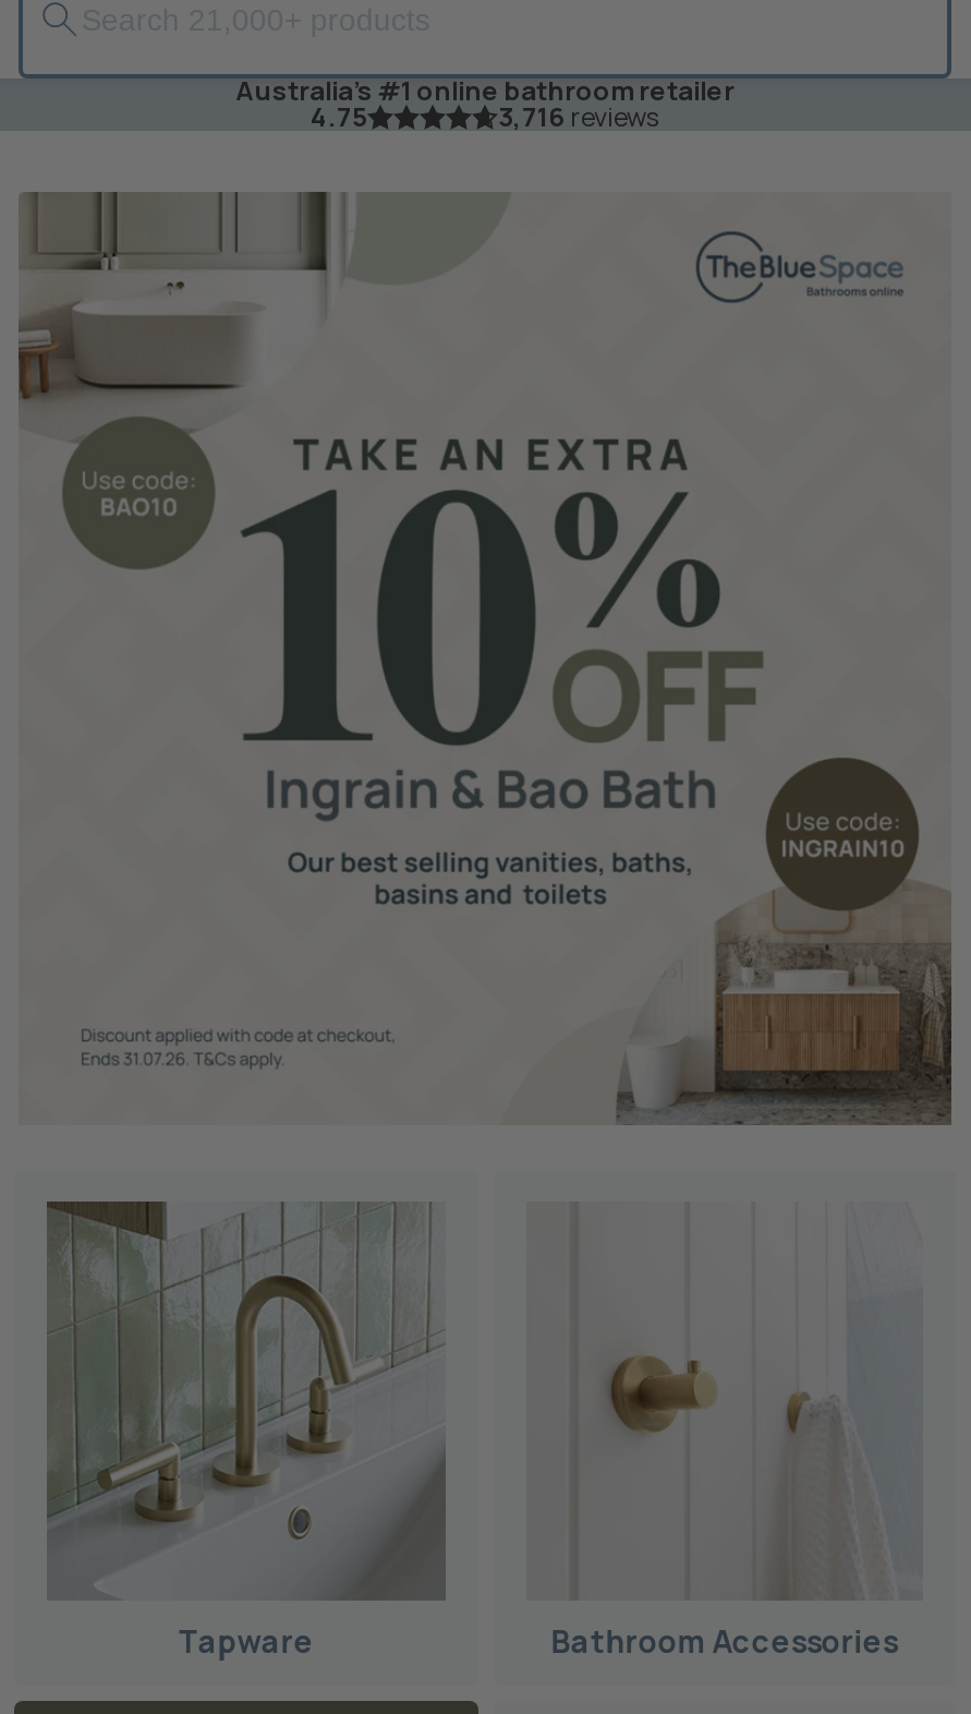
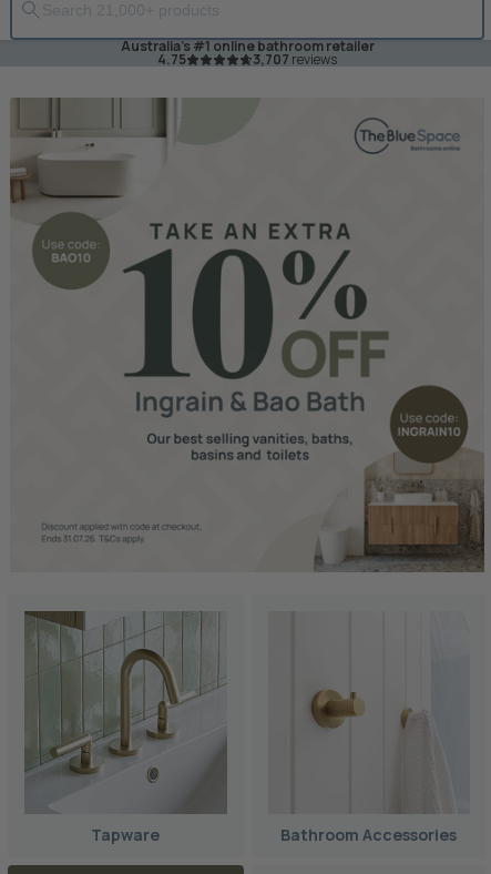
[498,98,659,135] 3,716reviews -> [253,50,337,69] 3,707reviews

